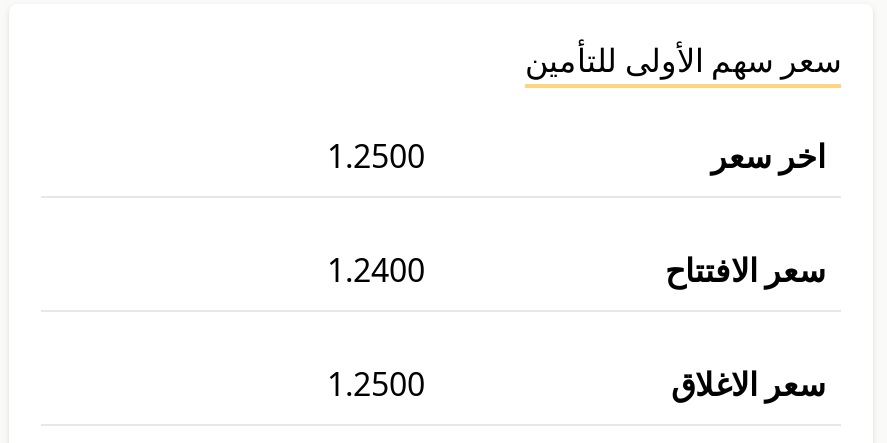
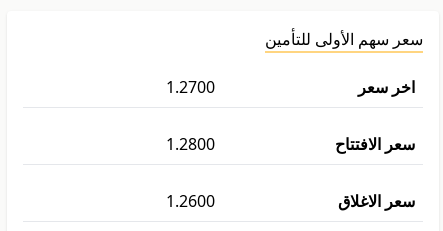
[327,134,425,178] 1.2500 -> [166,76,215,98] 1.2700
[327,248,425,292] 1.2400 -> [166,133,215,155] 1.2800
[327,362,425,406] 1.2500 -> [166,190,215,212] 1.2600

